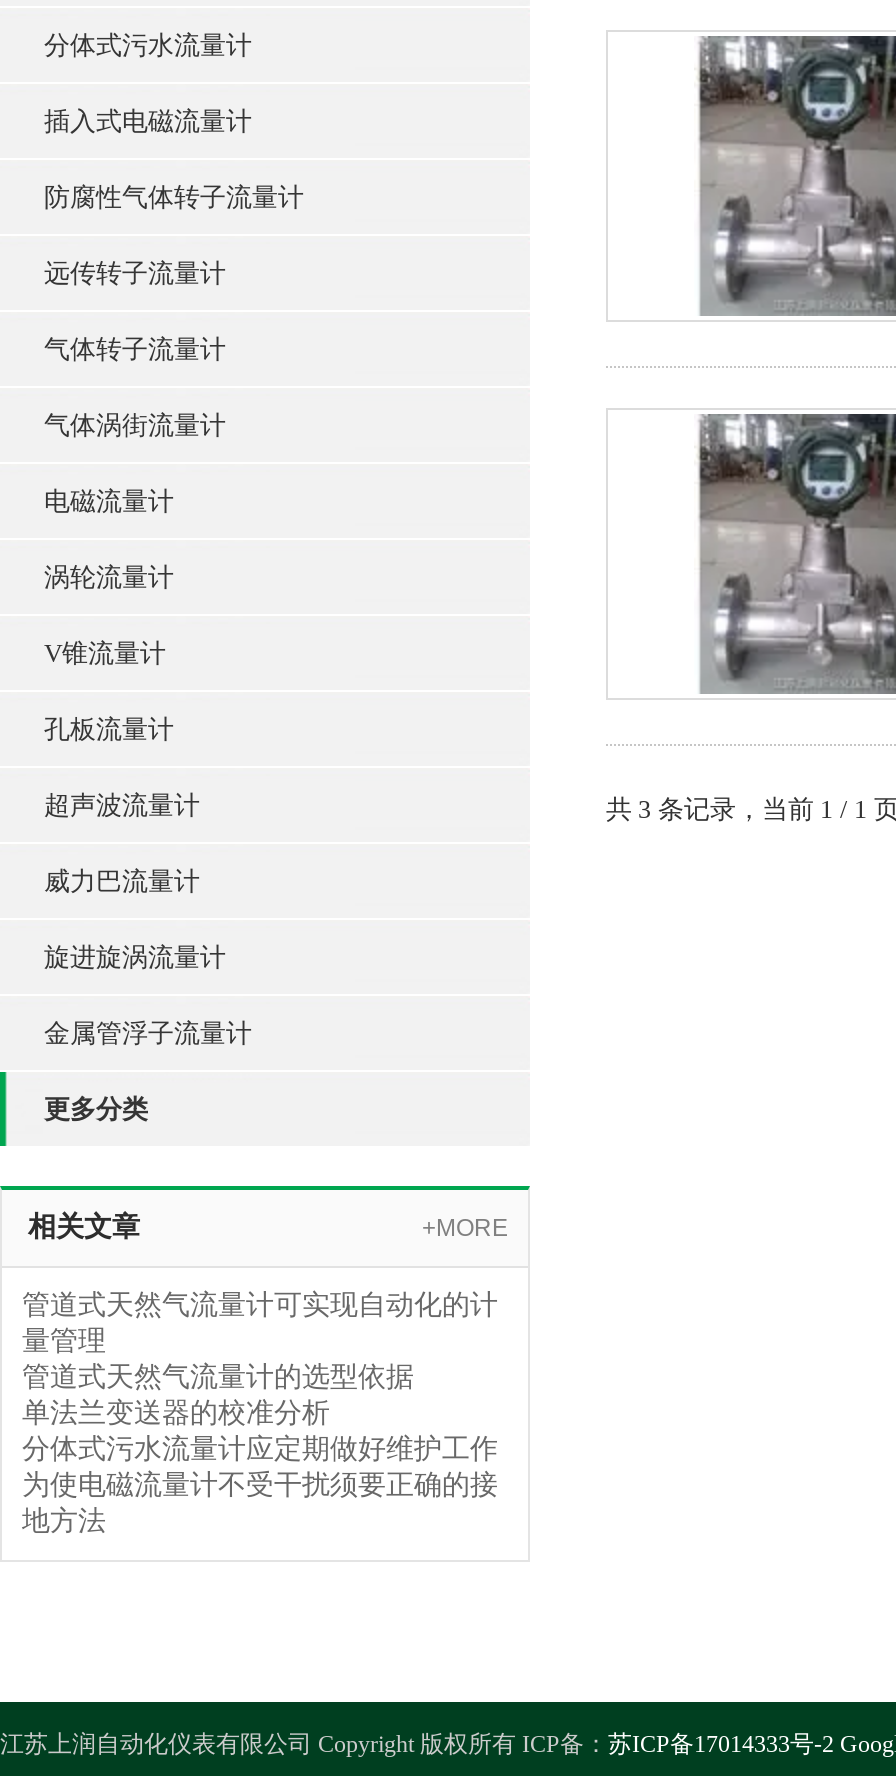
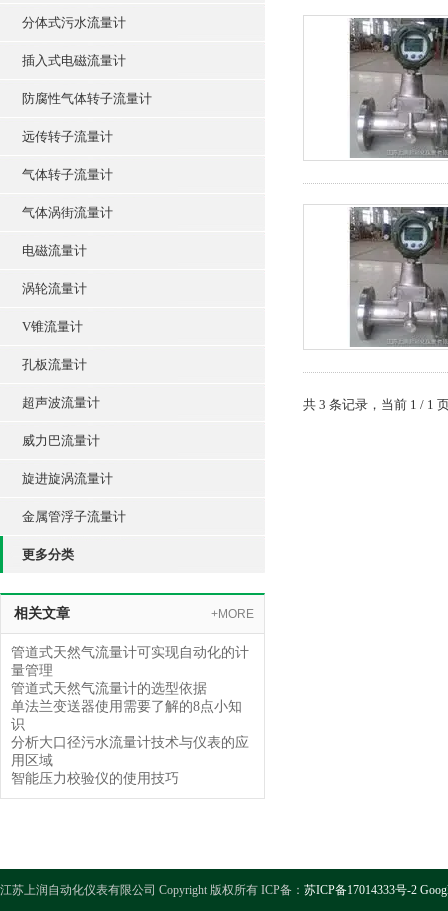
[22,1398,498,1536] 单法兰变送器的校准分析 | 分体式污水流量计应定期做好维护工作 | 为使电磁流量计不受干扰须要正确的接 | 地方法 -> [11,699,249,786] 单法兰变送器使用需要了解的8点小知 | 识 | 分析大口径污水流量计技术与仪表的应 | 用区域 | 智能压力校验仪的使用技巧

